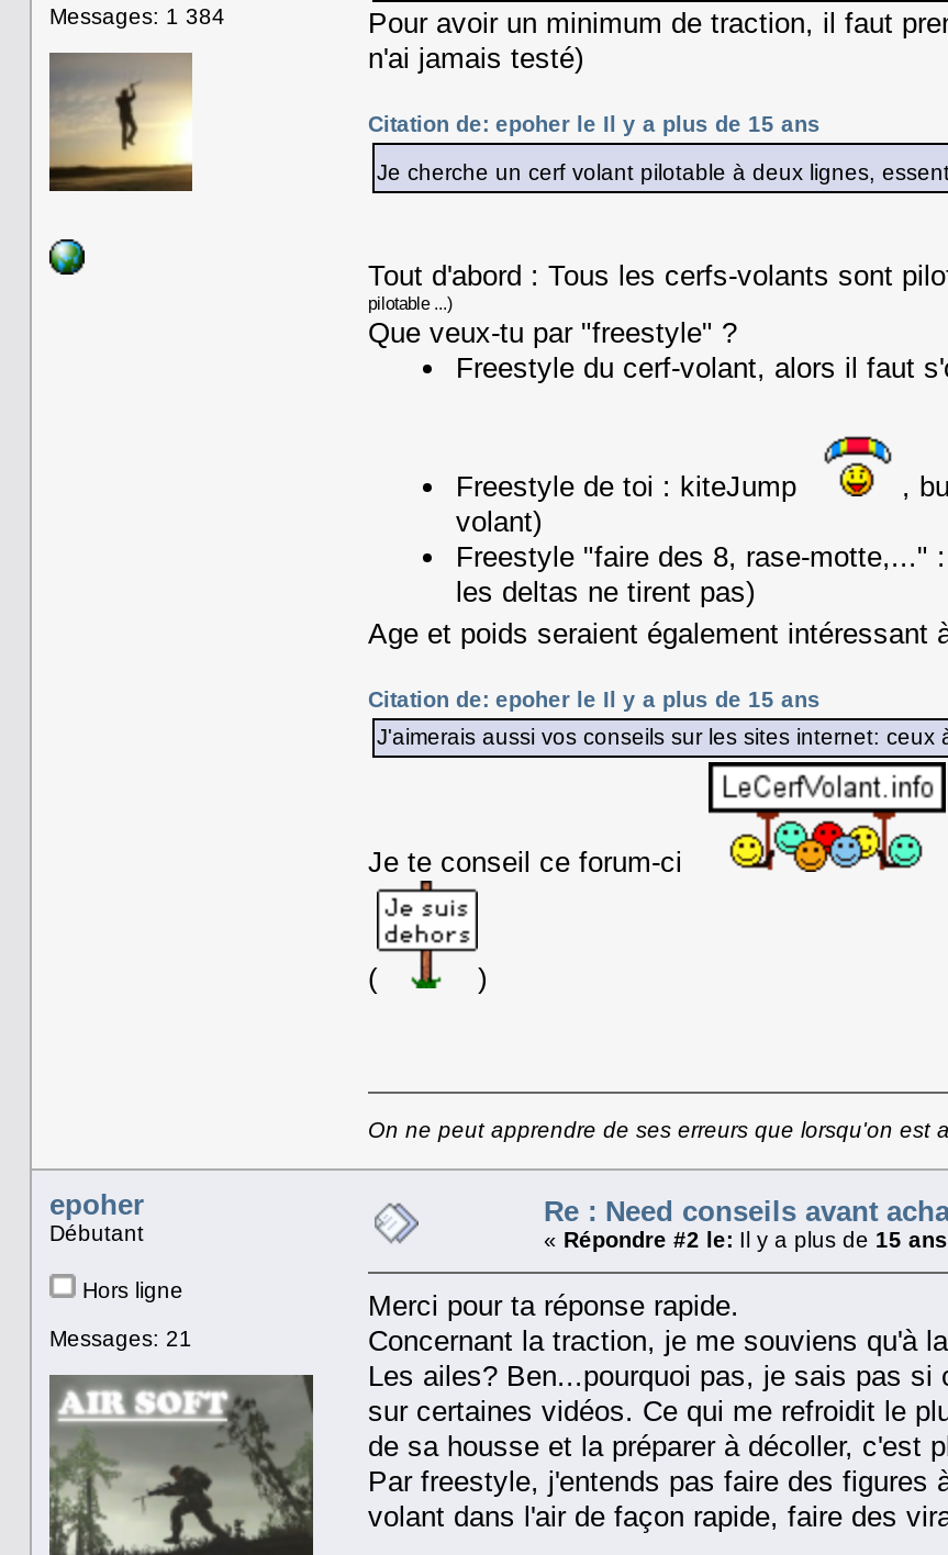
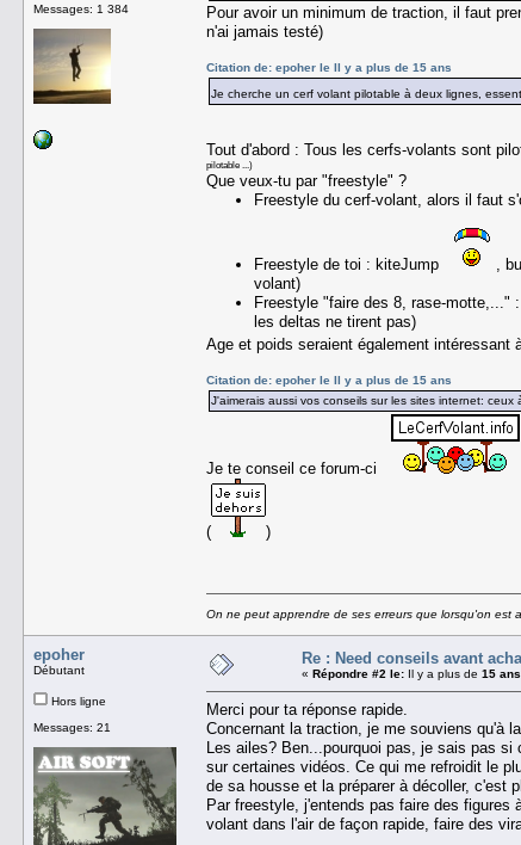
[823,419,893,499] [image] -> [453,227,491,270] [image]

